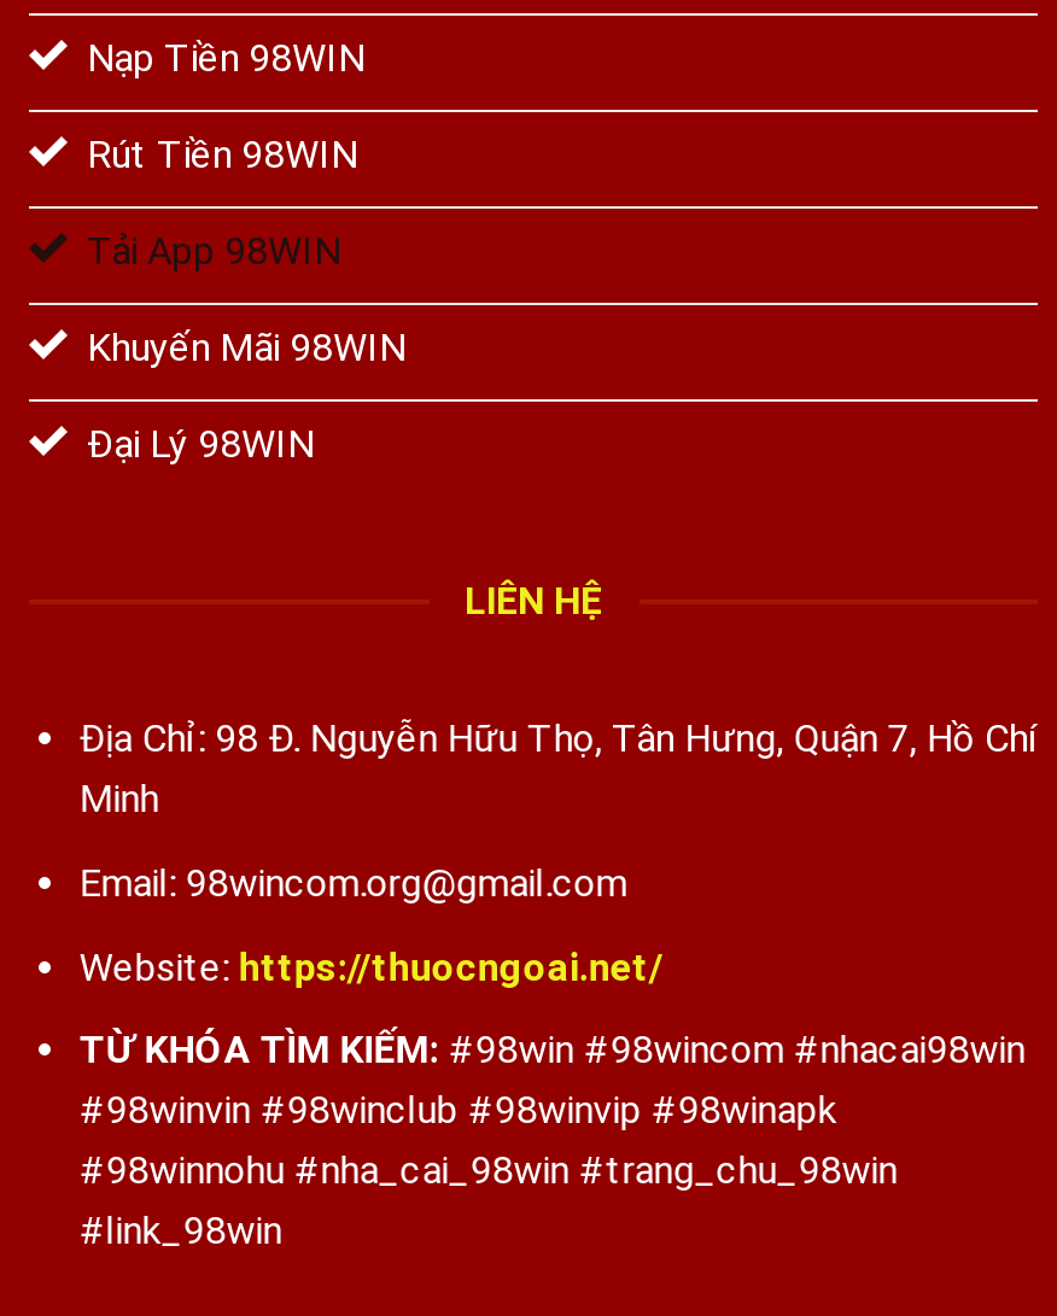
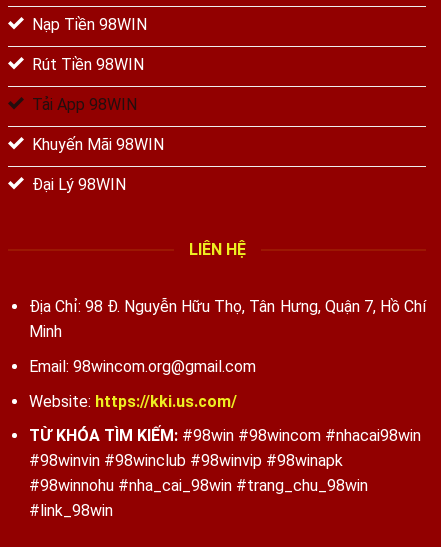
[79,944,663,990] Website: https://thuocngoai.net/ -> [29,392,237,411] Website: https://kki.us.com/

